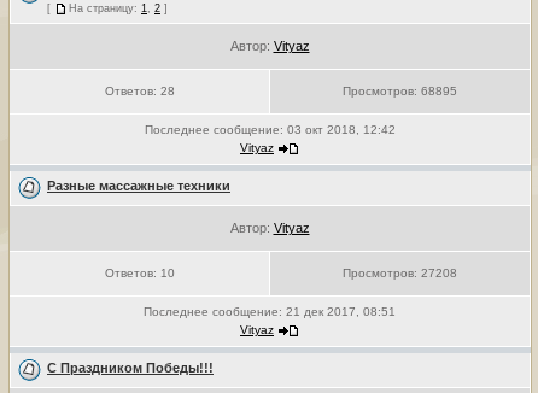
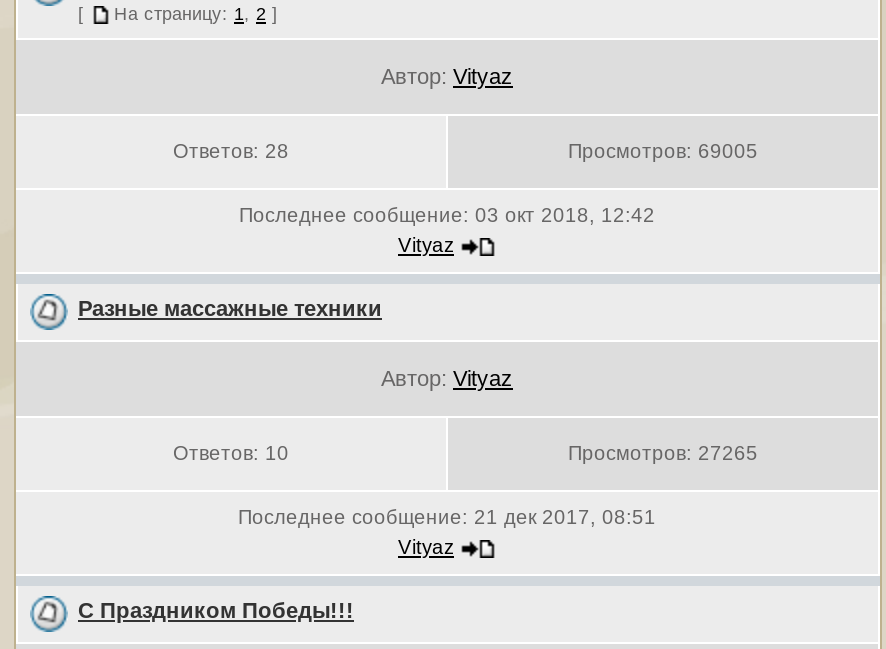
[343,84,457,98] Просмотров: 68895 -> [568,140,758,162] Просмотров: 69005
[343,266,457,280] Просмотров: 27208 -> [568,442,758,464] Просмотров: 27265

